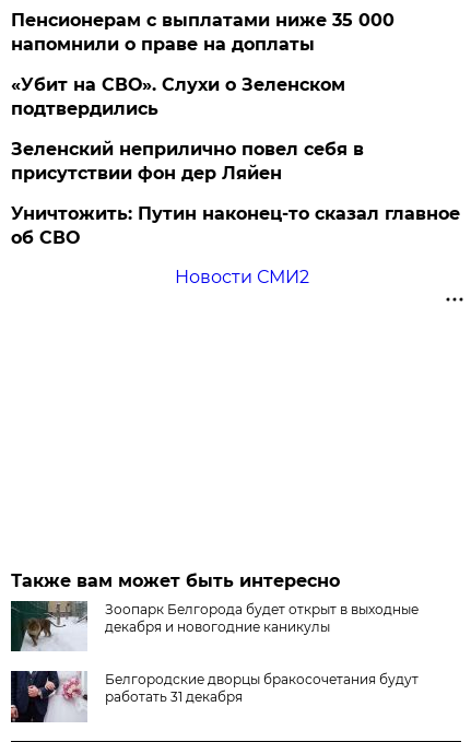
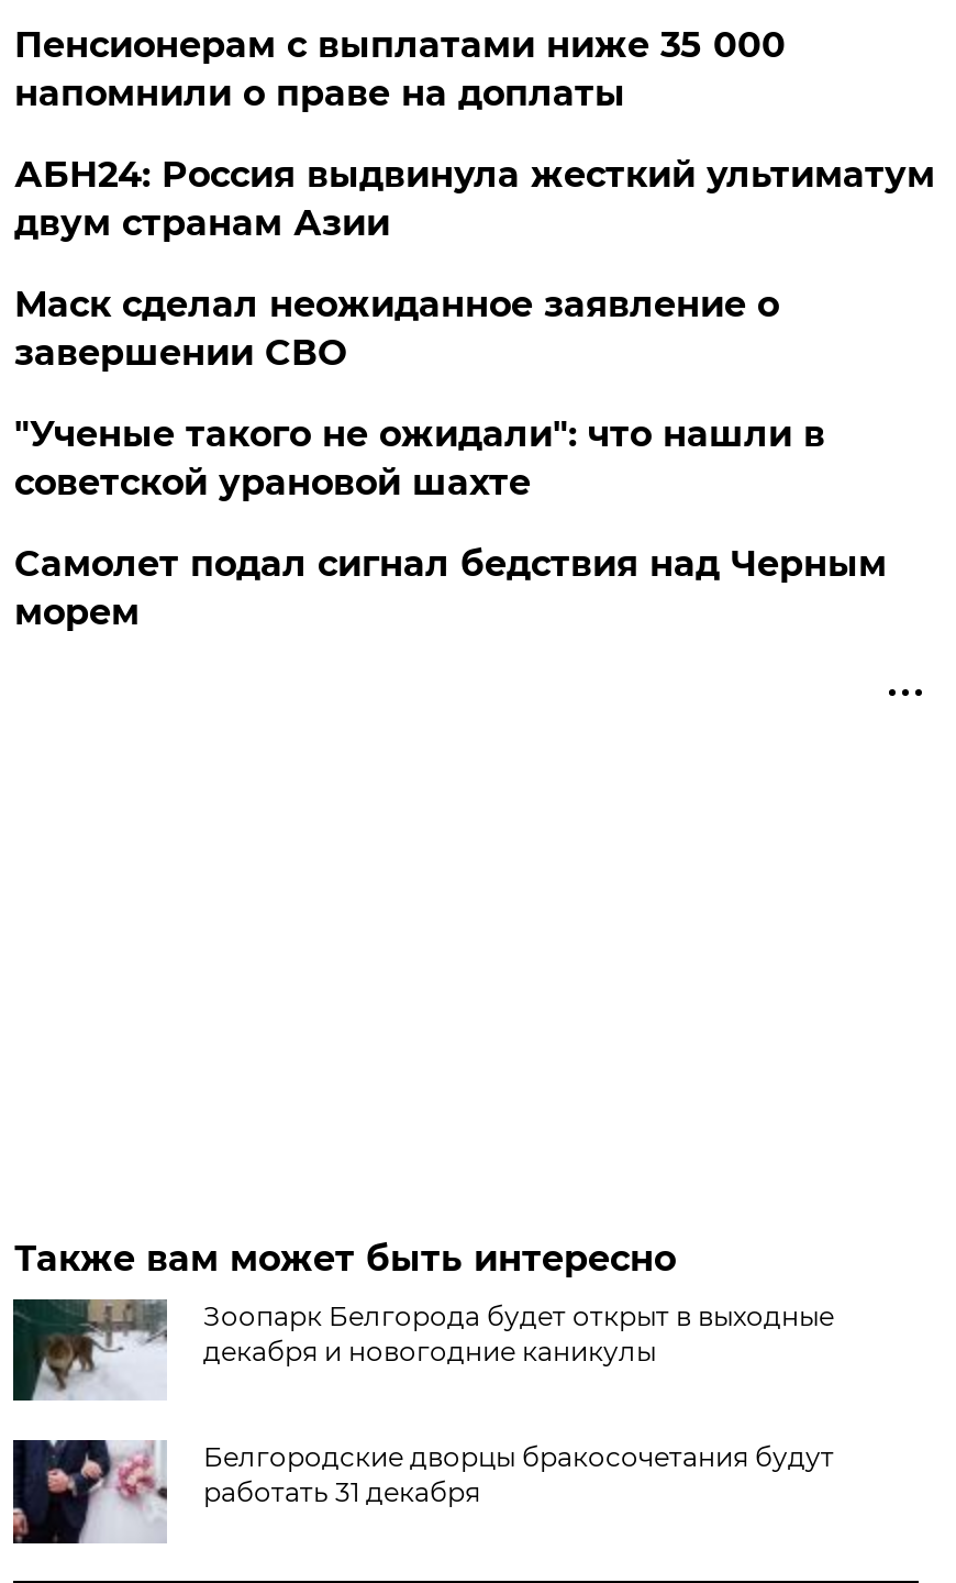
[11,74,346,119] «Убит на СВО». Слухи о Зеленском | подтвердились -> [14,154,935,244] АБН24: Россия выдвинула жесткий ультиматум | двум странам Азии
[11,139,364,183] Зеленский неприлично повел cебя в | присутствии фон дер Ляйен -> [14,283,779,374] Маск сделал неожиданное заявление о | завершении СВО
[11,203,461,248] Уничтожить: Путин наконец-то сказал главное | об СВО -> [14,413,825,503] "Ученые такого не ожидали": что нашли в | советской урановой шахте
[175,267,309,287] Новости СМИ2 -> [14,543,887,633] Самолет подал сигнал бедствия над Черным | морем

